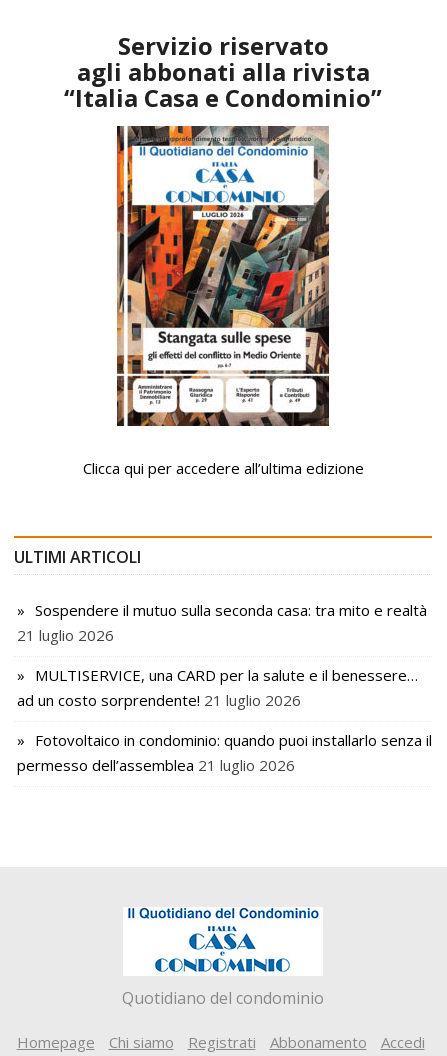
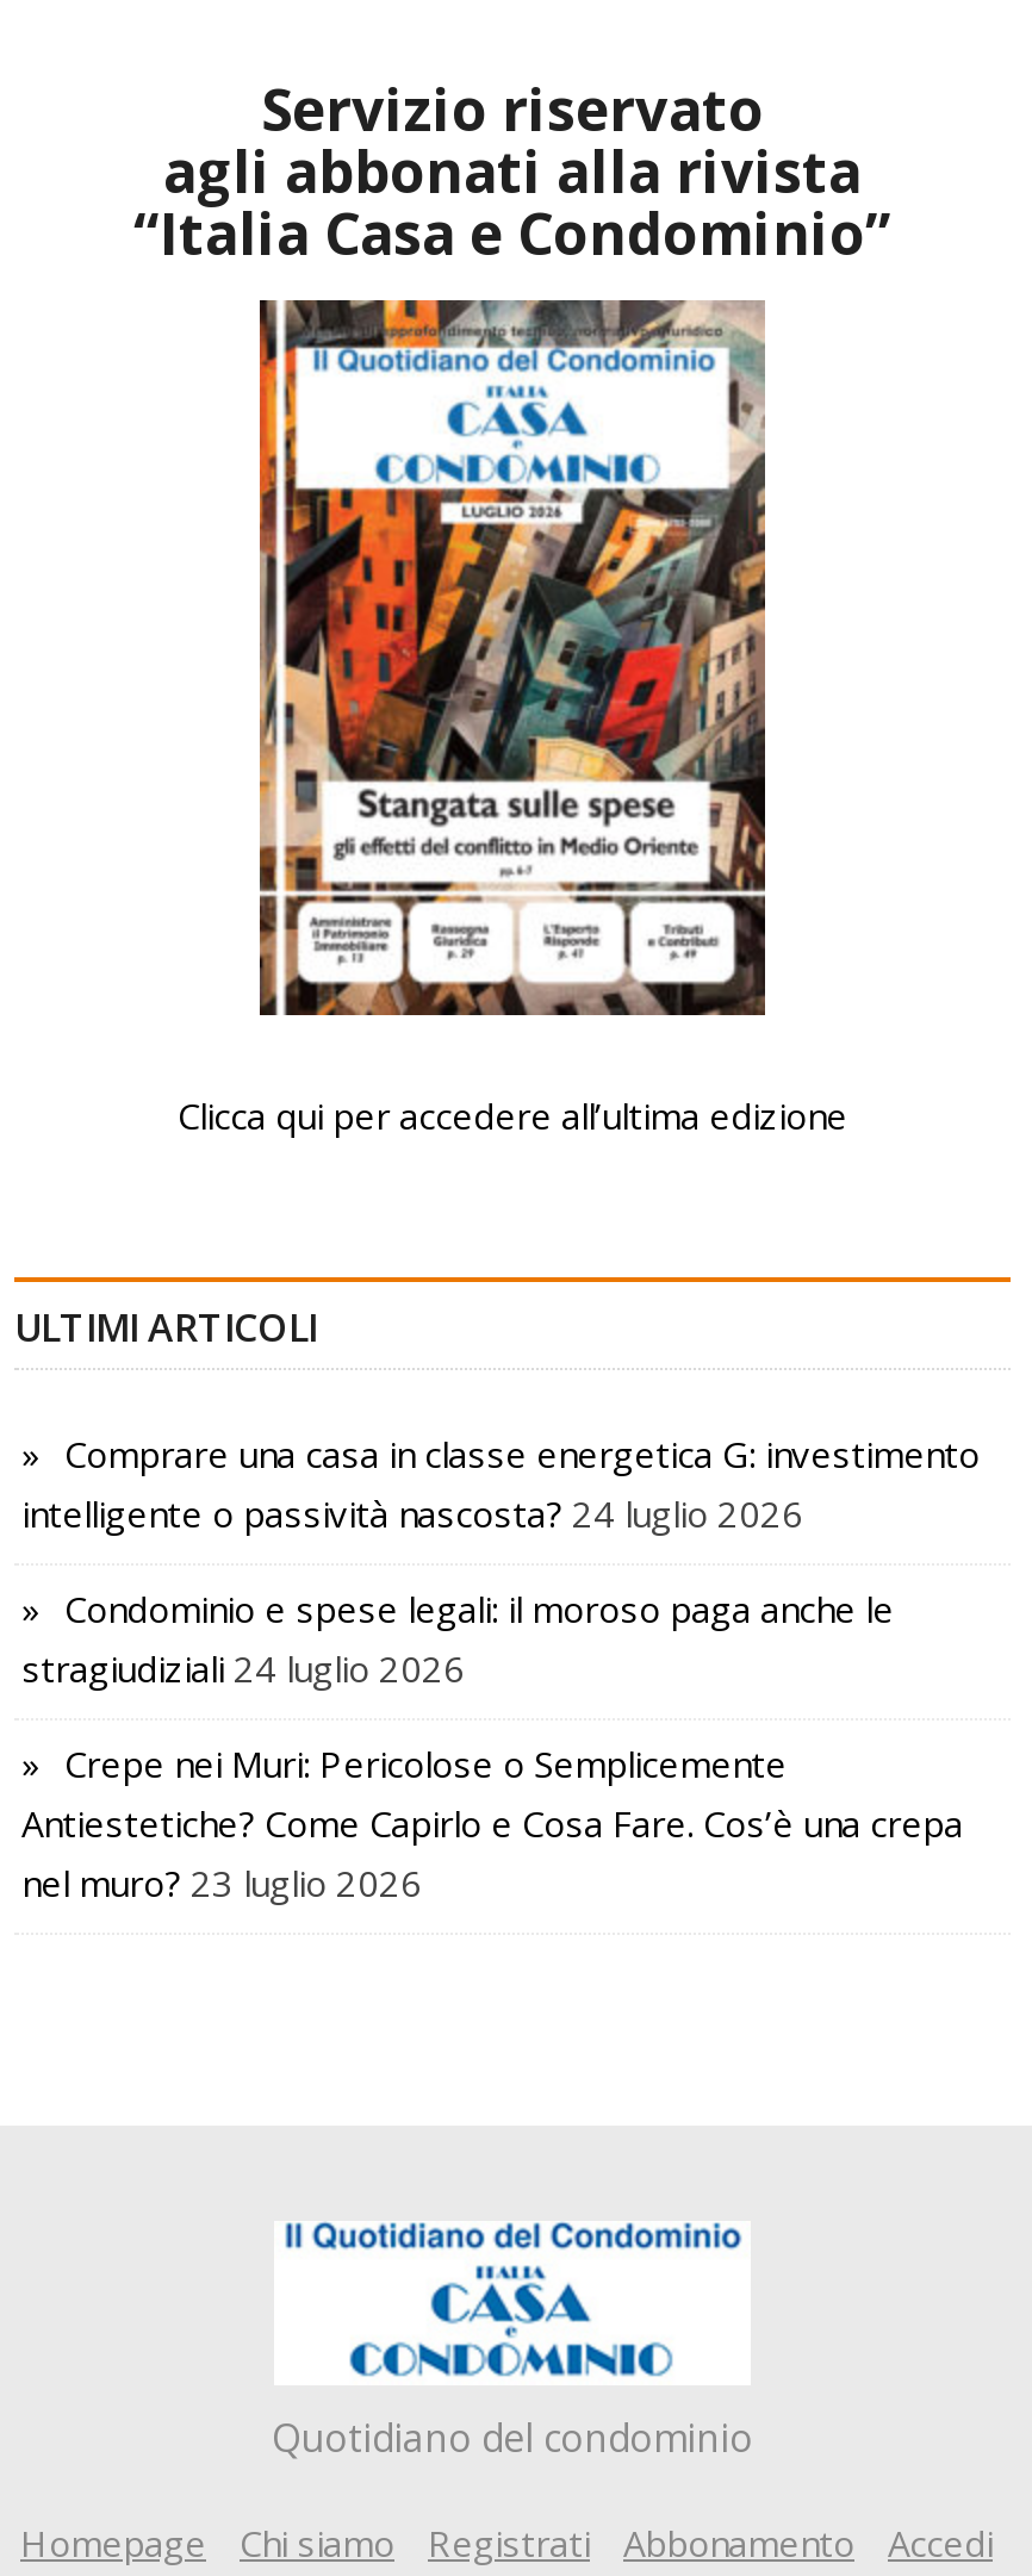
[17,600,427,645] Sospendere il mutuo sulla seconda casa: tra mito e realtà | 21 luglio 2026 -> [21,1431,980,1538] Comprare una casa in classe energetica G: investimento | intelligente o passività nascosta? 24 luglio 2026
[17,665,418,710] MULTISERVICE, una CARD per la salute e il benessere… | ad un costo sorprendente! 21 luglio 2026 -> [21,1585,894,1693] Condominio e spese legali: il moroso paga anche le | stragiudiziali 24 luglio 2026
[17,730,432,775] Fotovoltaico in condominio: quando puoi installarlo senza il | permesso dell’assemblea 21 luglio 2026 -> [21,1740,963,1907] Crepe nei Muri: Pericolose o Semplicemente | Antiestetiche? Come Capirlo e Cosa Fare. Cos’è una crepa | nel muro? 23 luglio 2026

